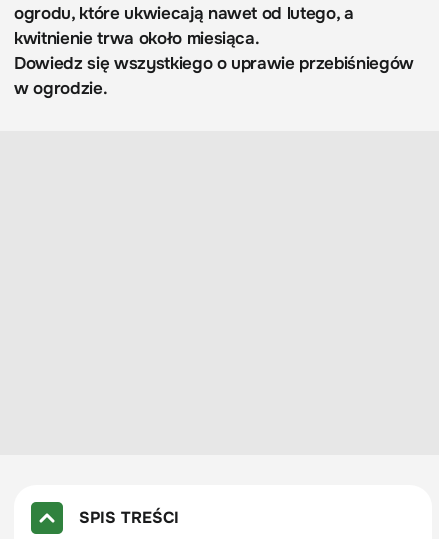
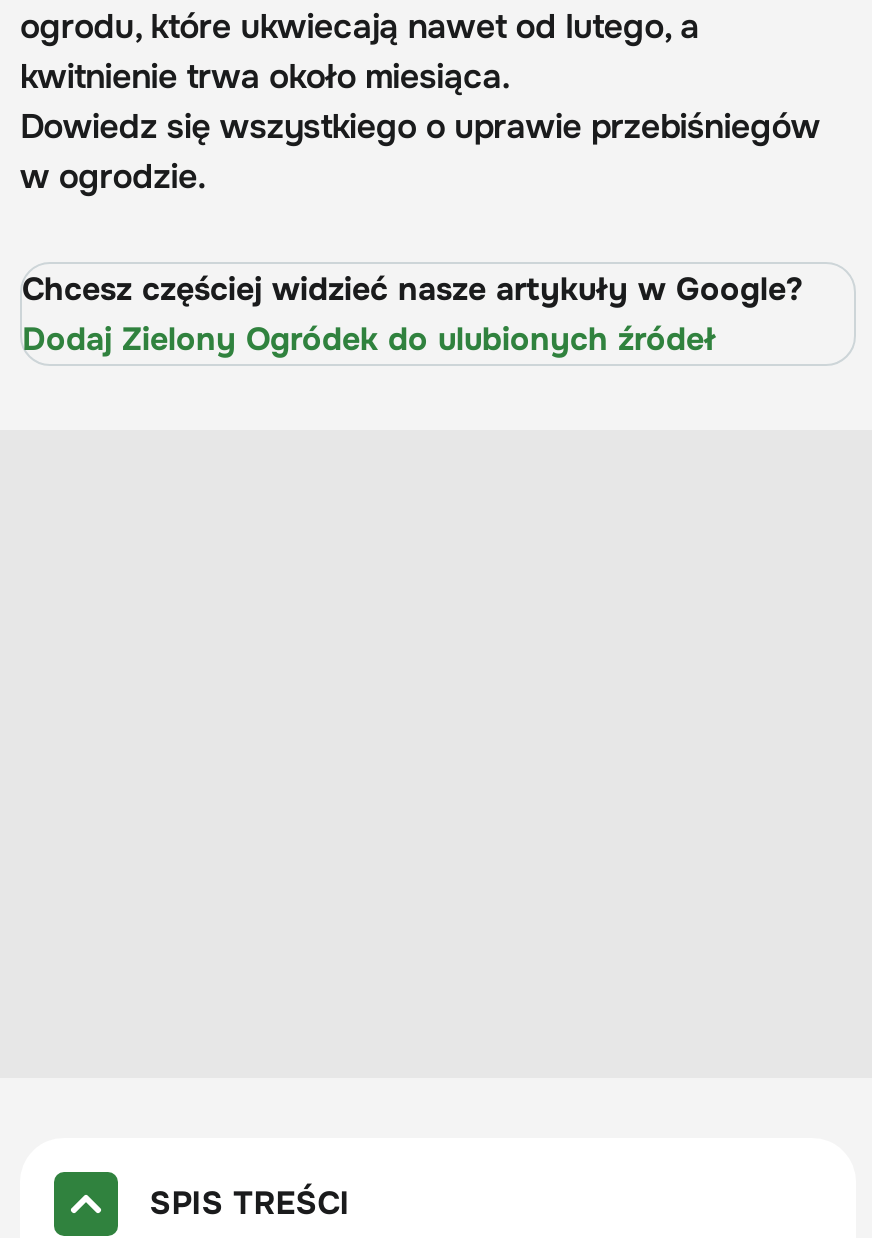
none -> [22,268,802,360] Chcesz częściej widzieć nasze artykuły w Google? | Dodaj Zielony Ogródek do ulubionych źródeł

